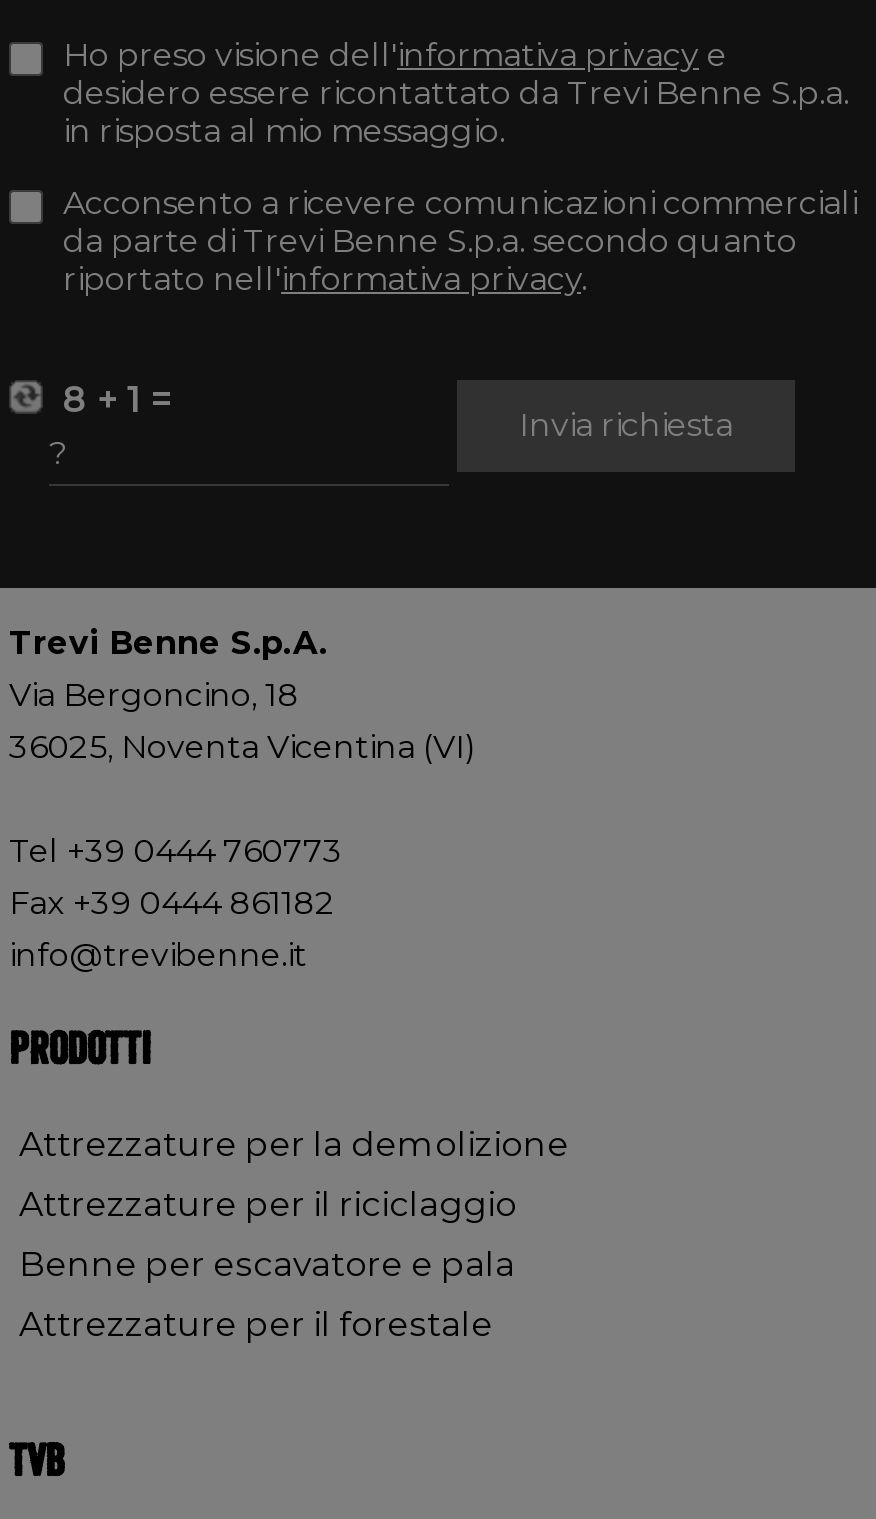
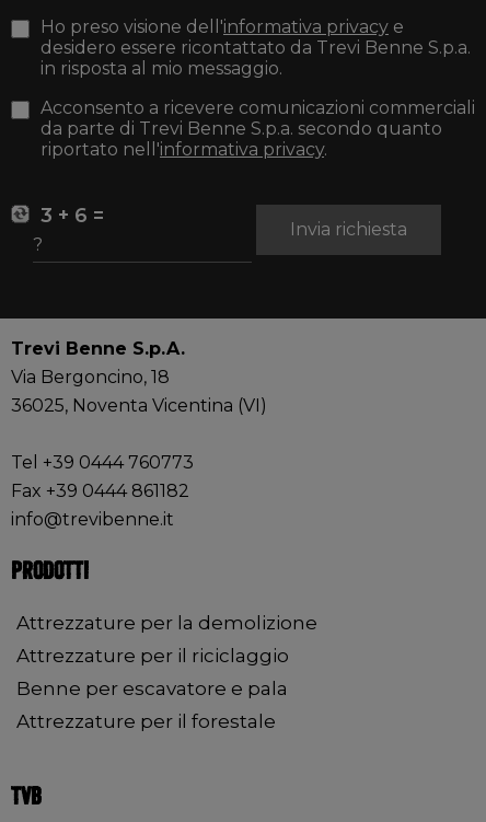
[63,378,171,422] 8 + 1 = -> [40,204,104,228] 3 + 6 =

